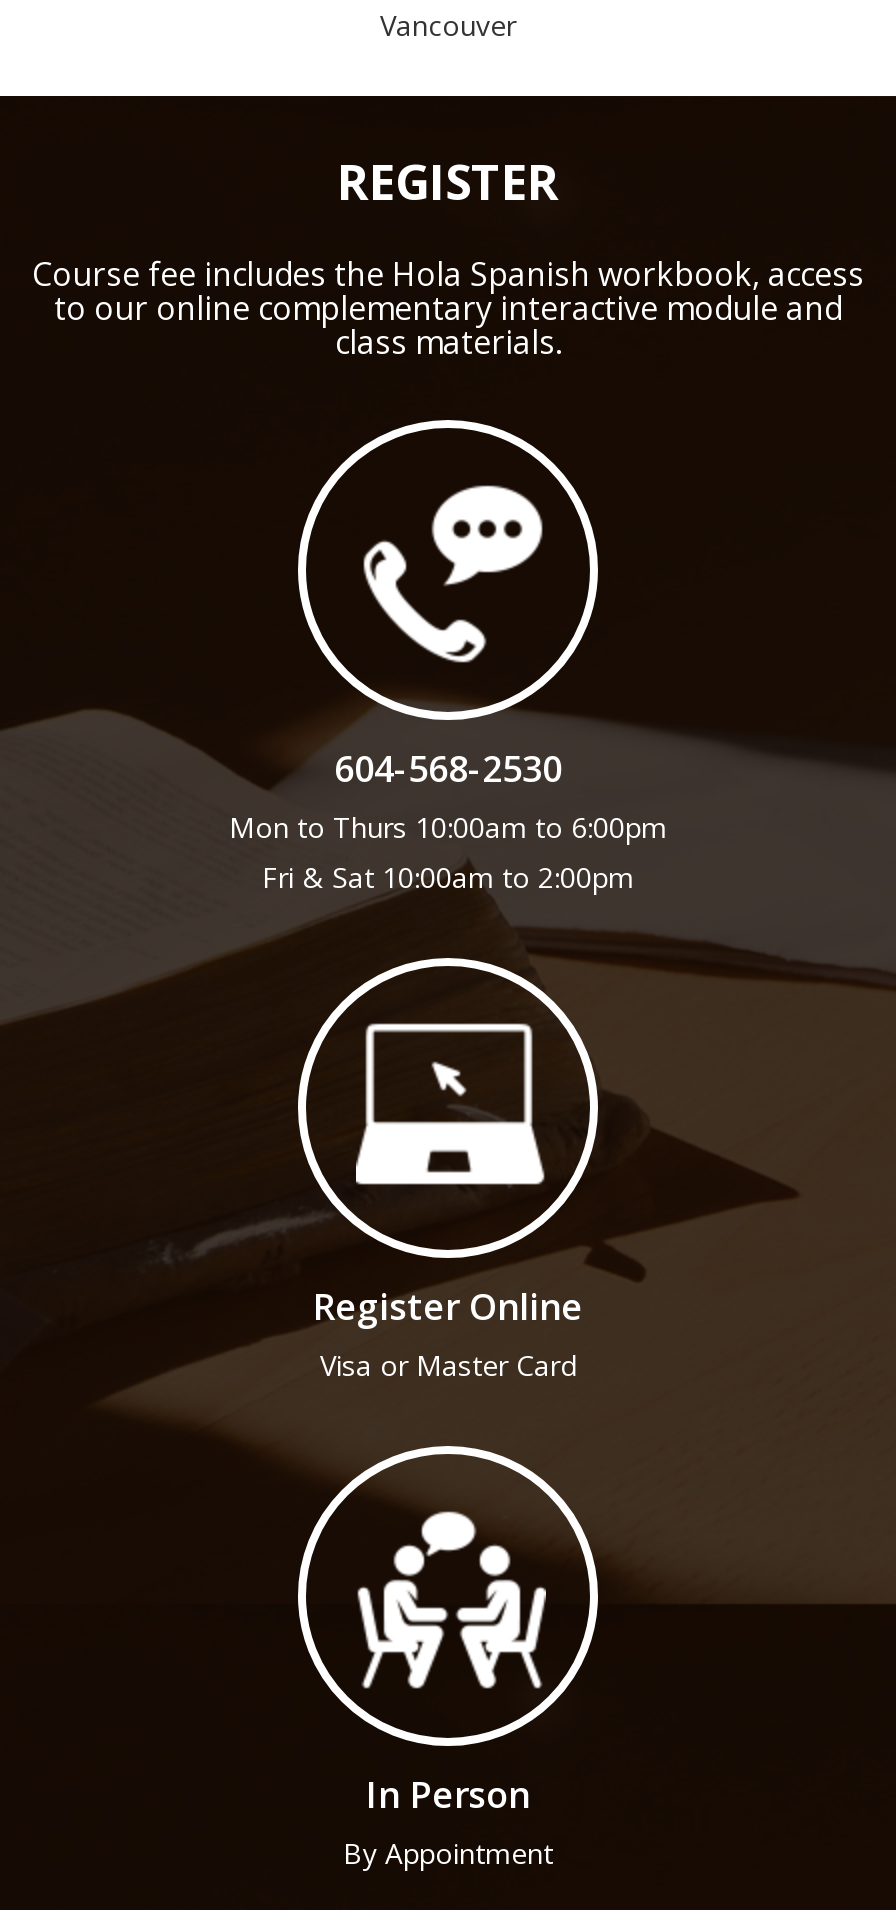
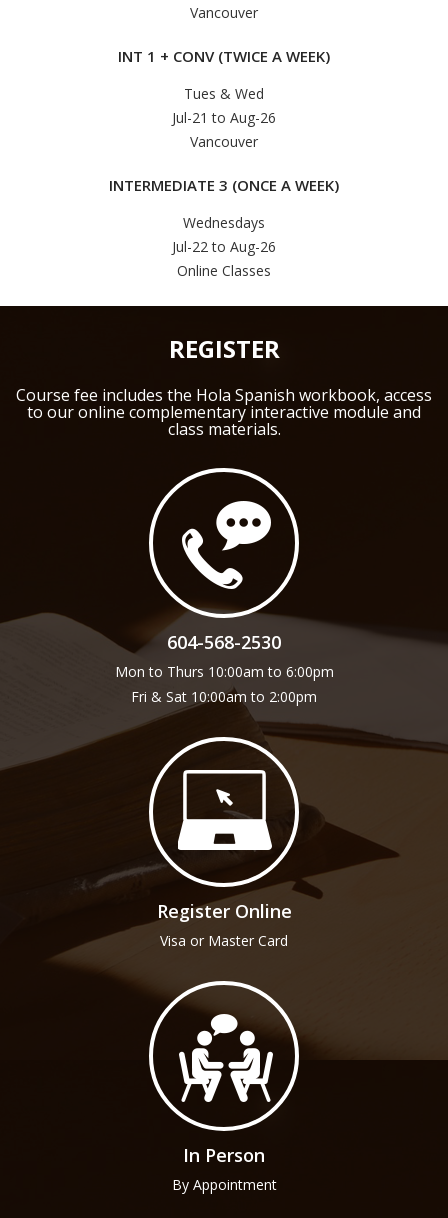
none -> [109,46,339,280] INT 1 + CONV (TWICE A WEEK) | Tues & Wed | Jul-21 to Aug-26 | Vancouver | INTERMEDIATE 3 (ONCE A WEEK) | Wednesdays | Jul-22 to Aug-26 | Online Classes

